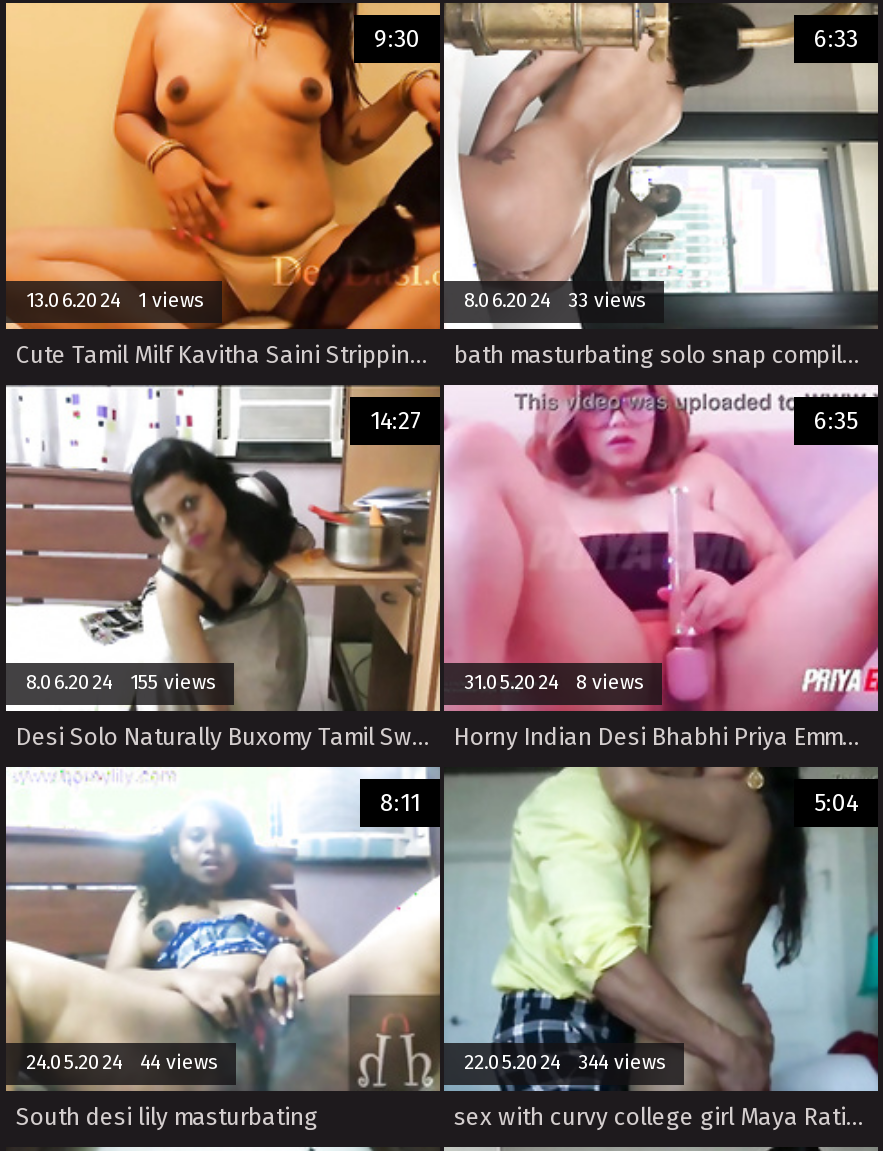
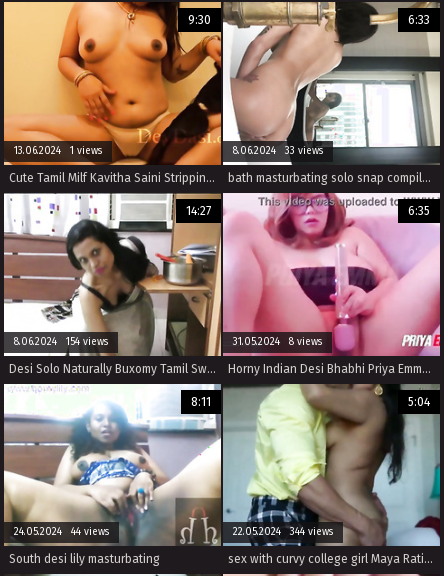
[26,670,214,694] 8.06.2024 155 views -> [14,335,108,347] 8.06.2024 154 views

